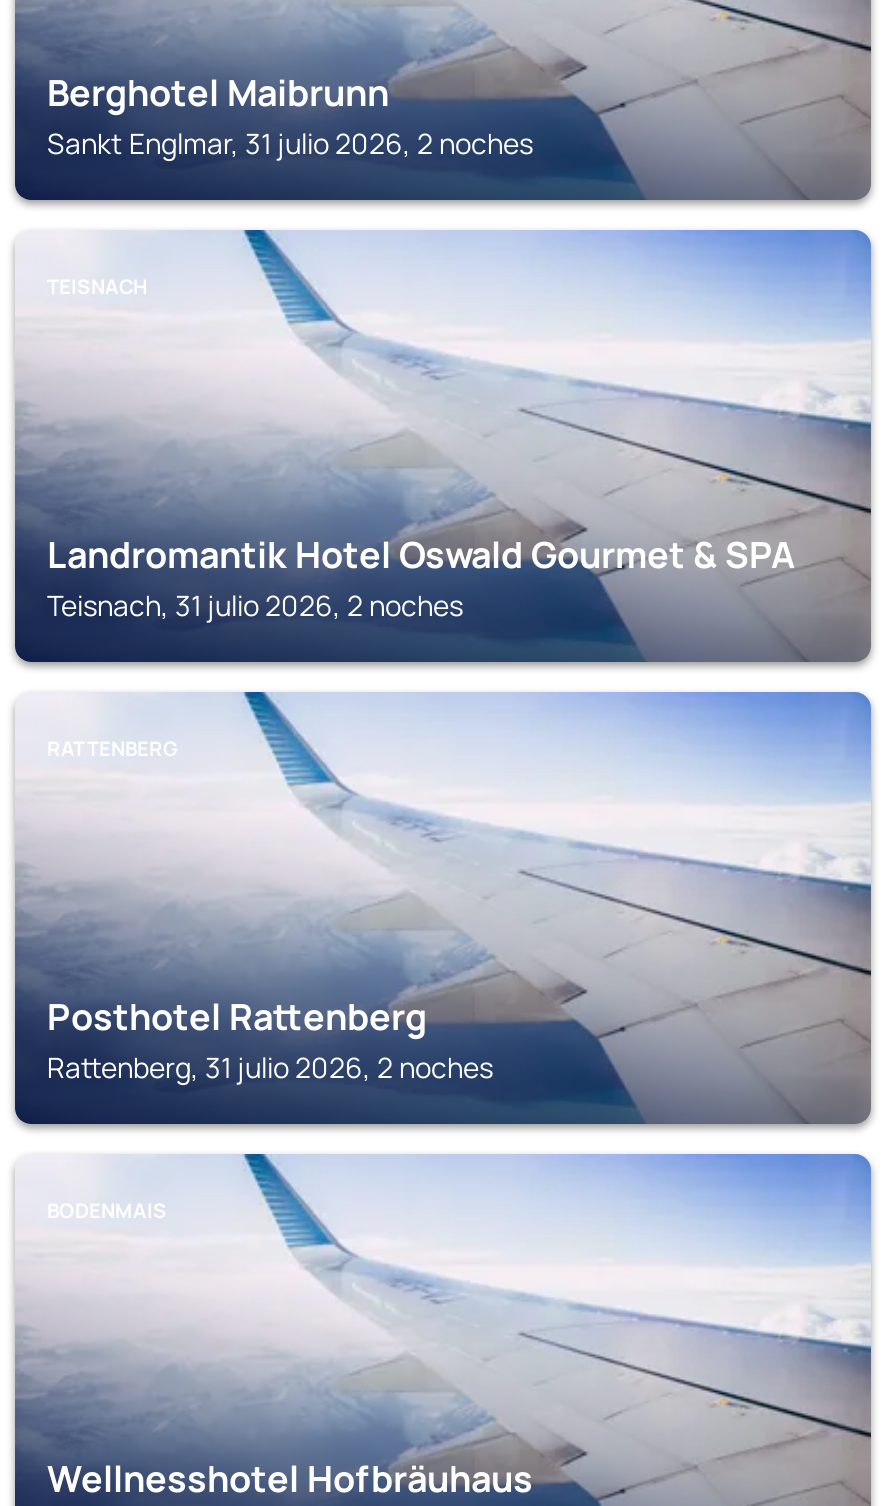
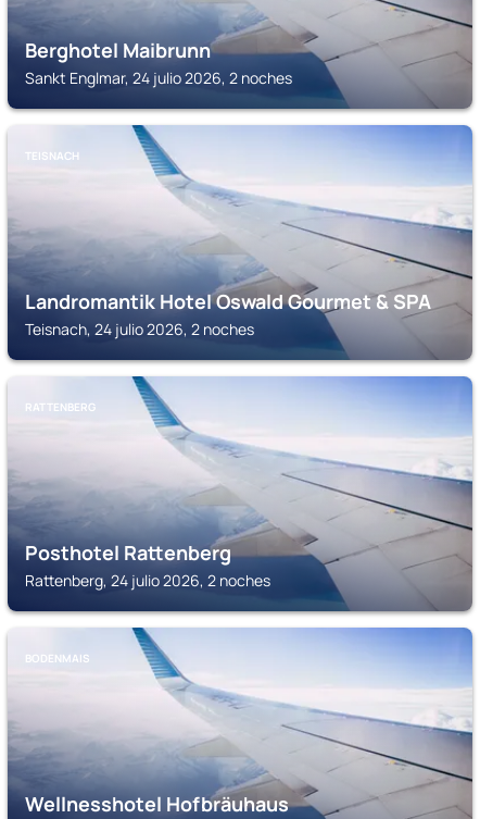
[47,124,533,162] Sankt Englmar, 31 julio 2026, 2 noches -> [25,67,292,88] Sankt Englmar, 24 julio 2026, 2 noches
[47,586,463,624] Teisnach, 31 julio 2026, 2 noches -> [25,319,254,339] Teisnach, 24 julio 2026, 2 noches
[47,1048,493,1086] Rattenberg, 31 julio 2026, 2 noches -> [25,570,270,591] Rattenberg, 24 julio 2026, 2 noches

